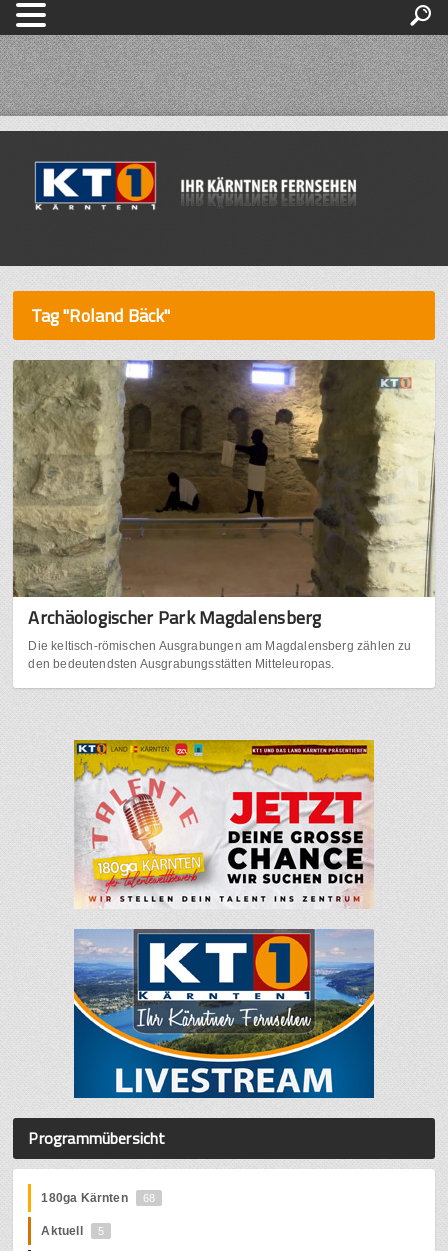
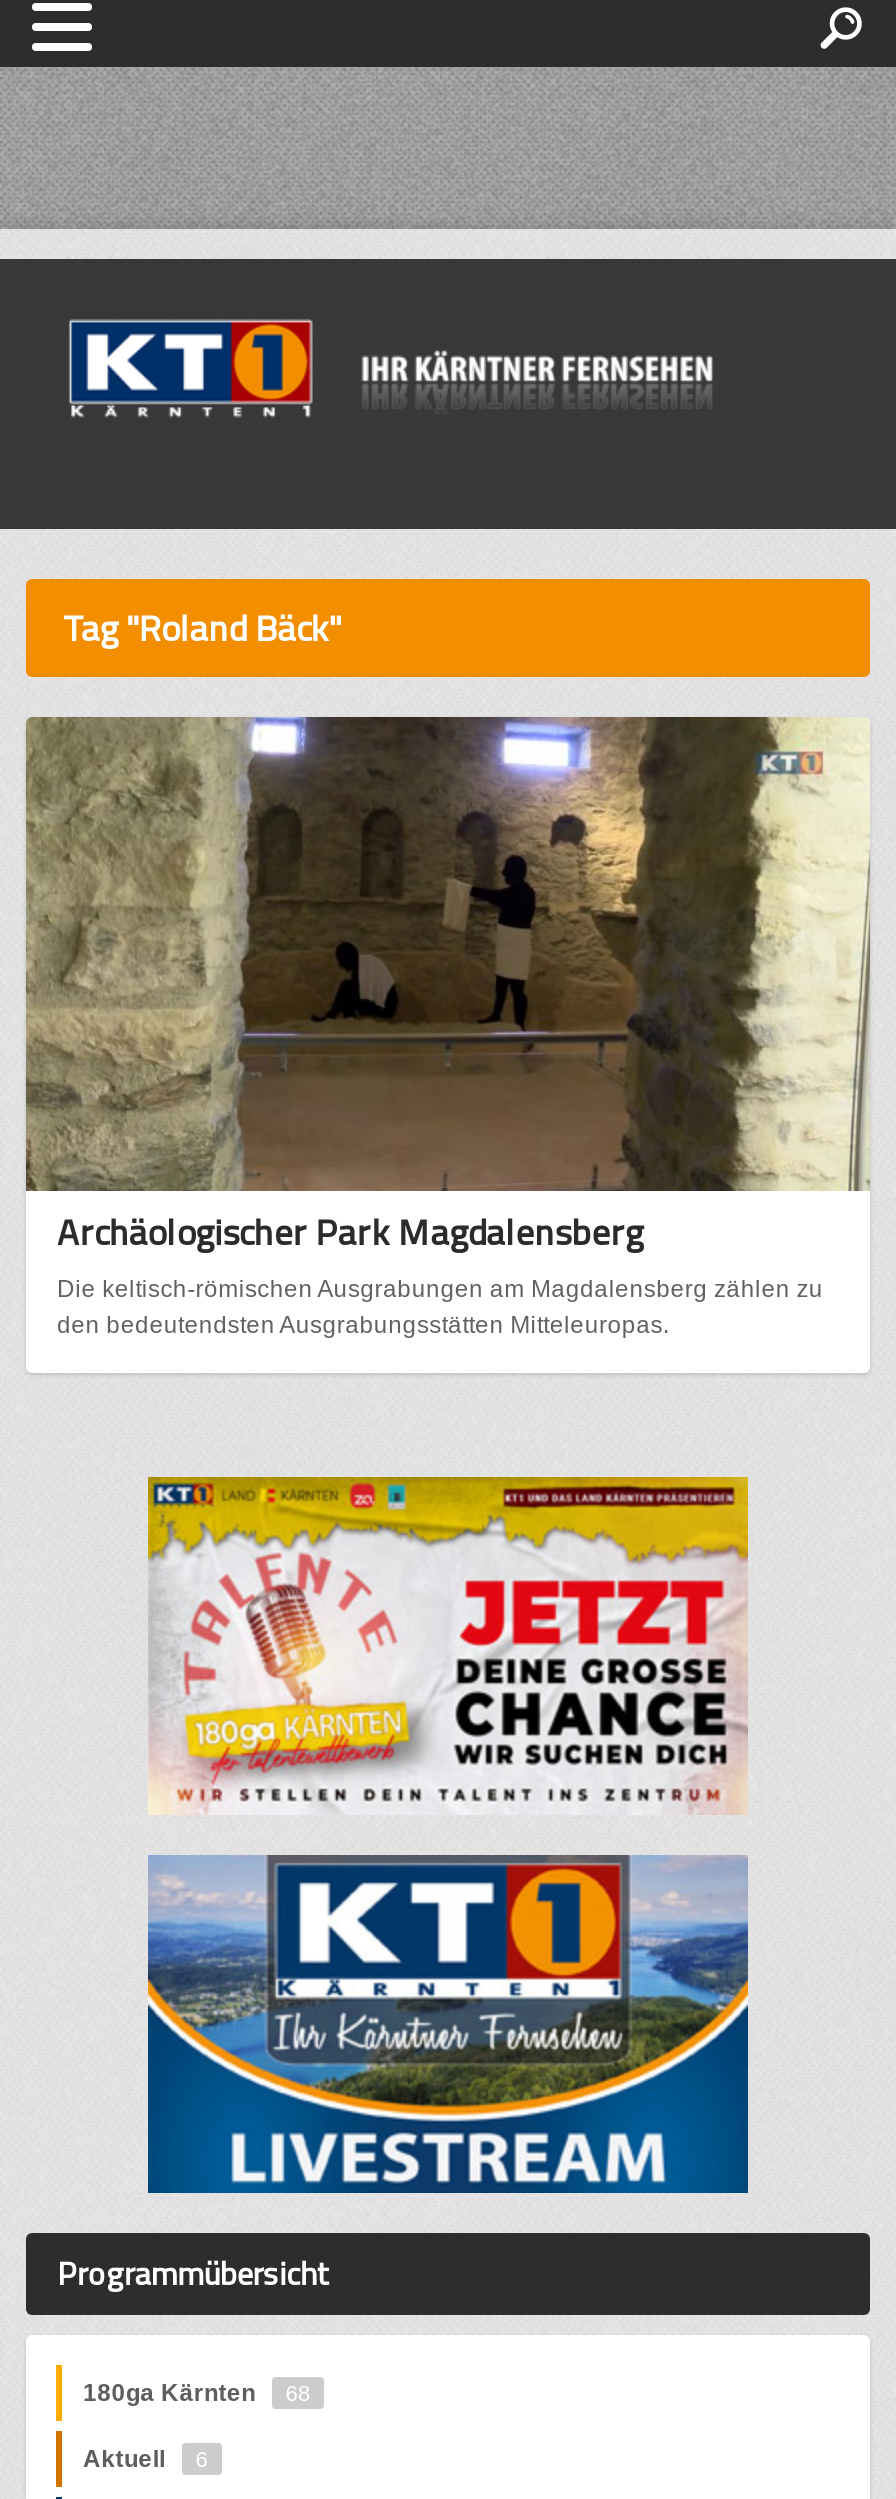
[41,1224,104,1238] Aktuell 5 -> [83,2446,208,2474] Aktuell 6

